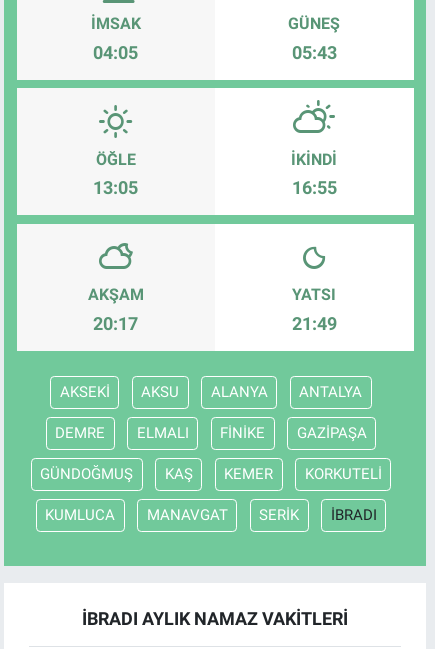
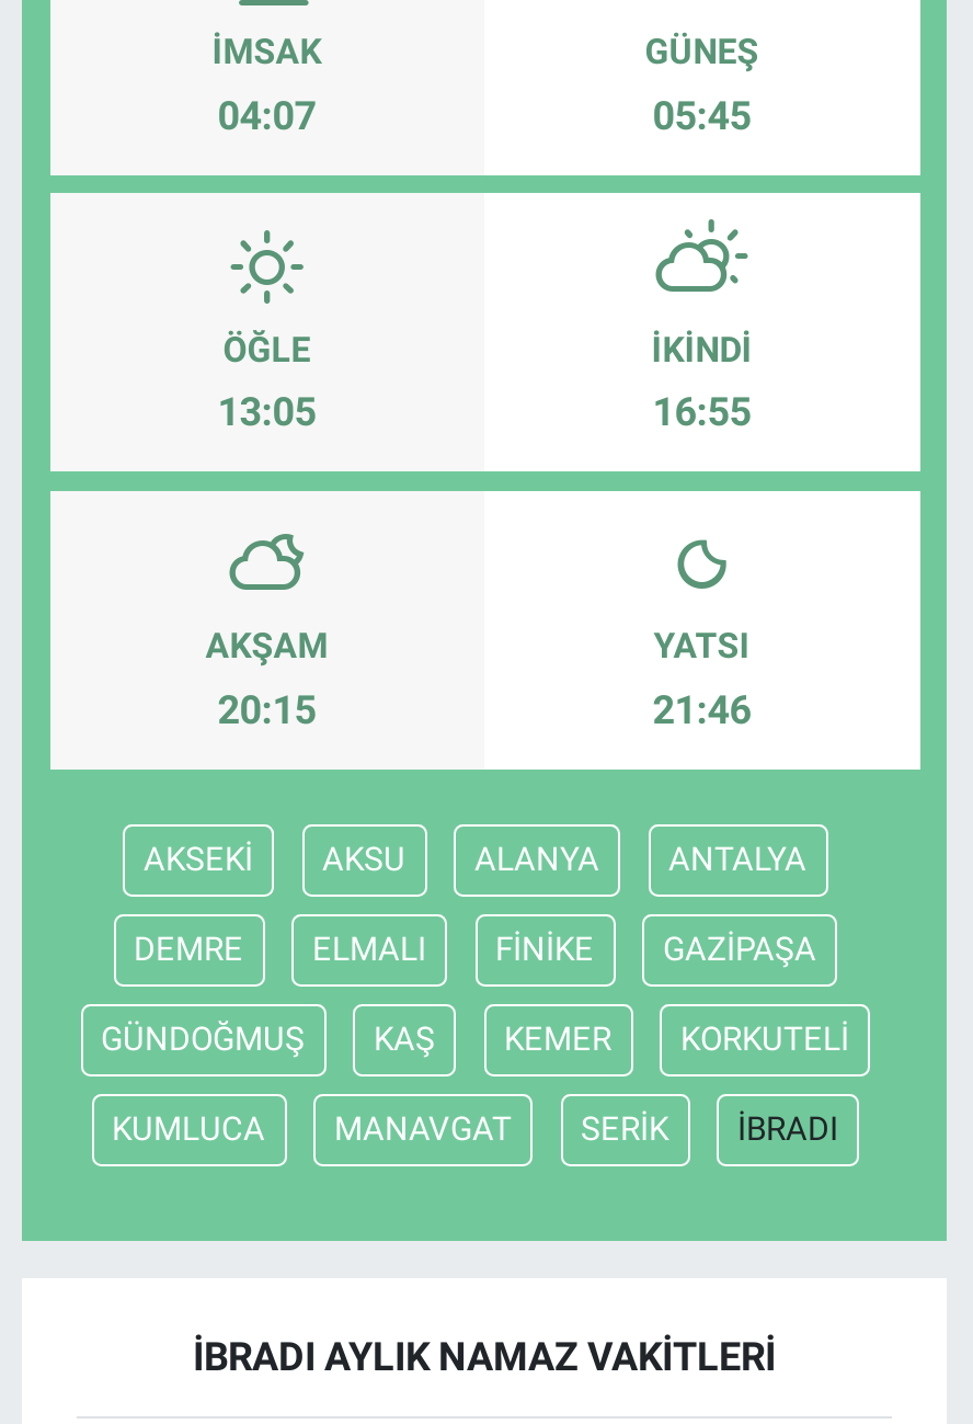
[93,42,138,63] 04:05 -> [217,91,316,137] 04:07
[292,42,337,63] 05:43 -> [653,91,751,137] 05:45
[93,313,138,334] 20:17 -> [217,685,316,731] 20:15
[292,313,337,334] 21:49 -> [653,685,751,731] 21:46

